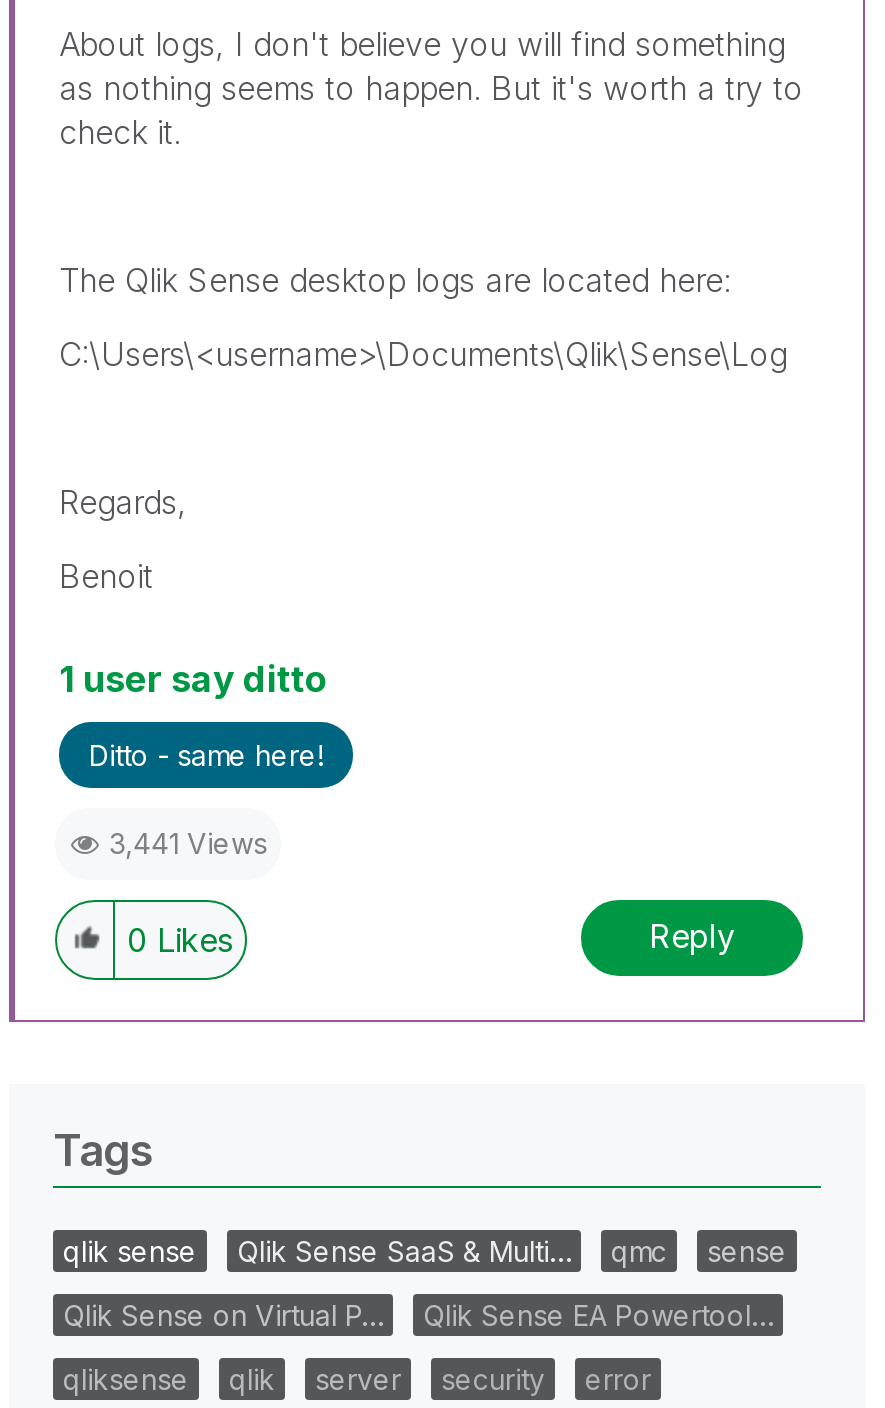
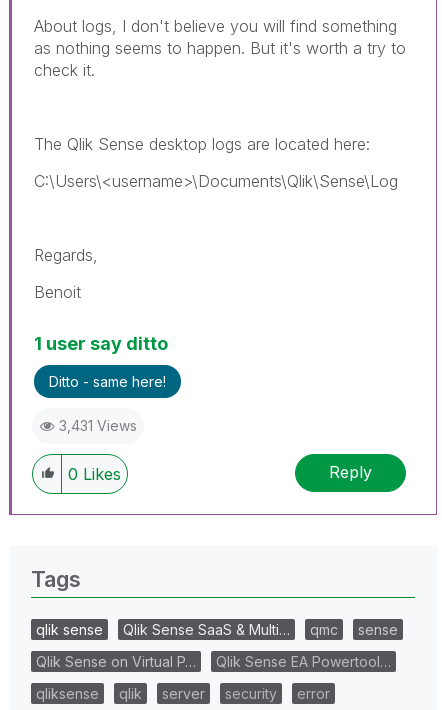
[109,825,267,859] 3,441 Views -> [59,416,137,433] 3,431 Views

